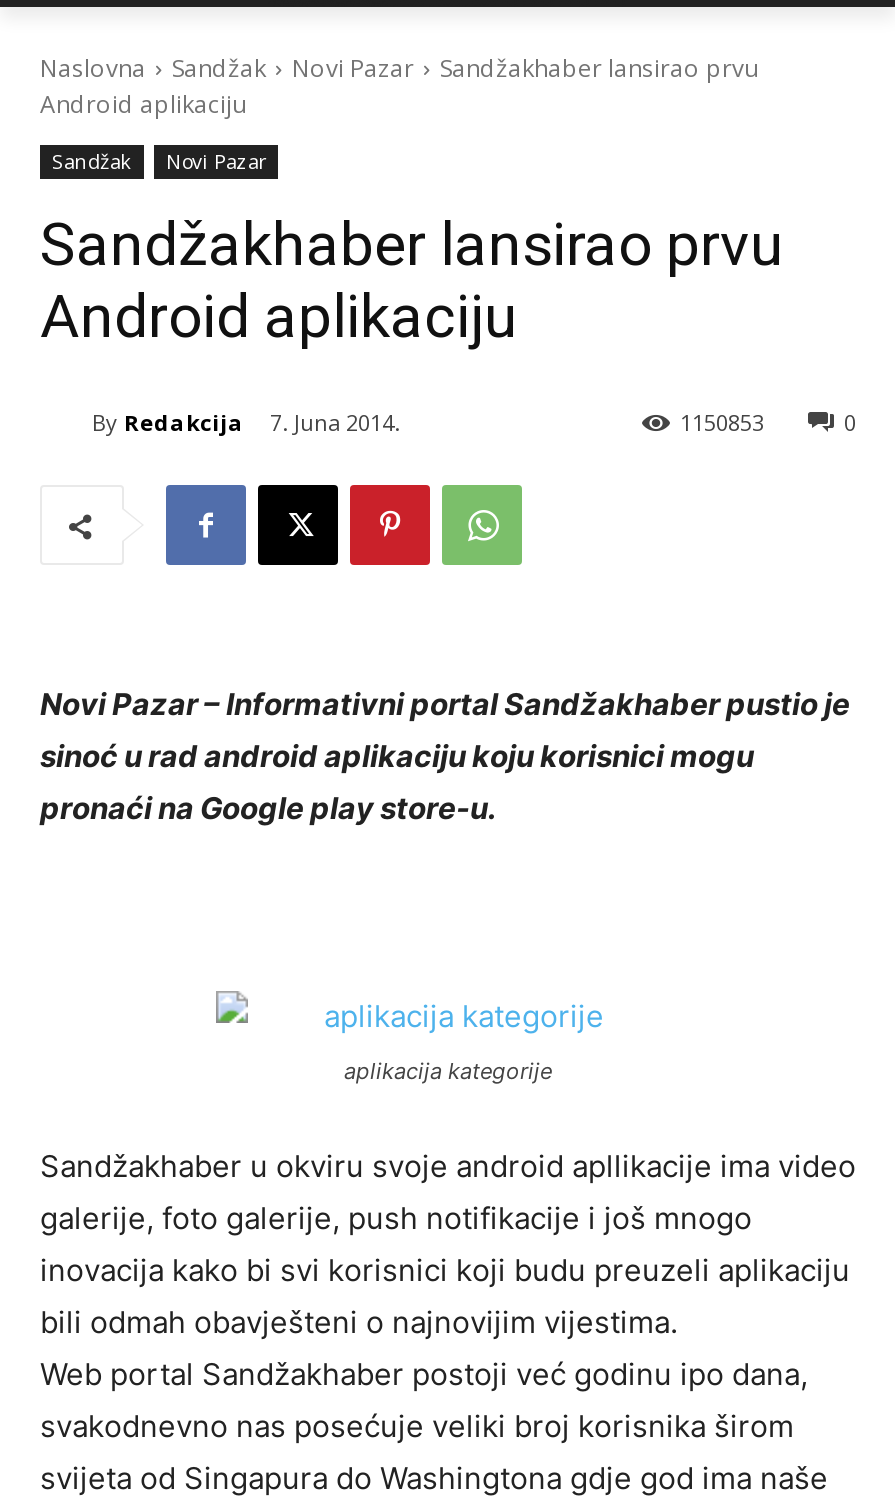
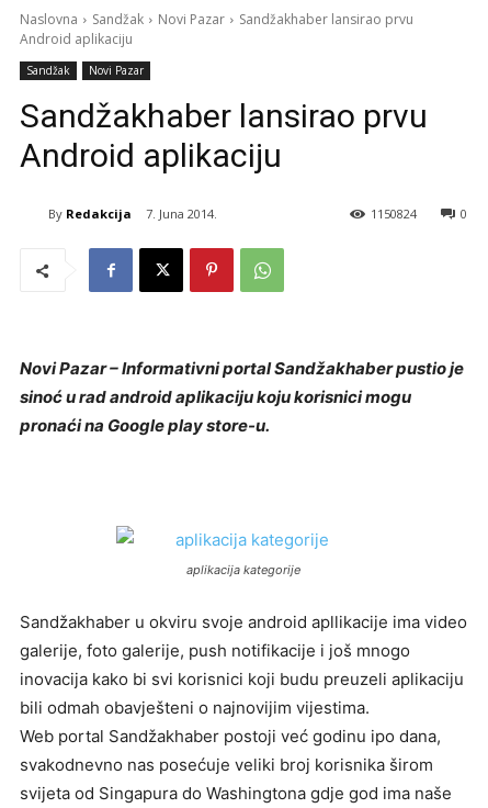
[680,407,764,437] 1150853 -> [371,205,417,222] 1150824

